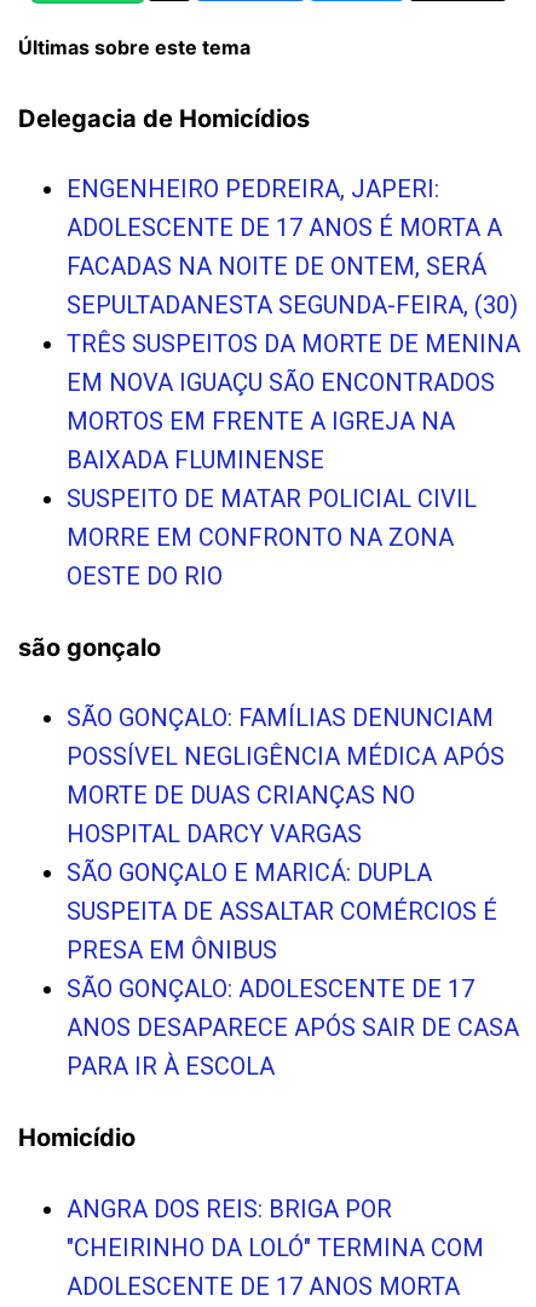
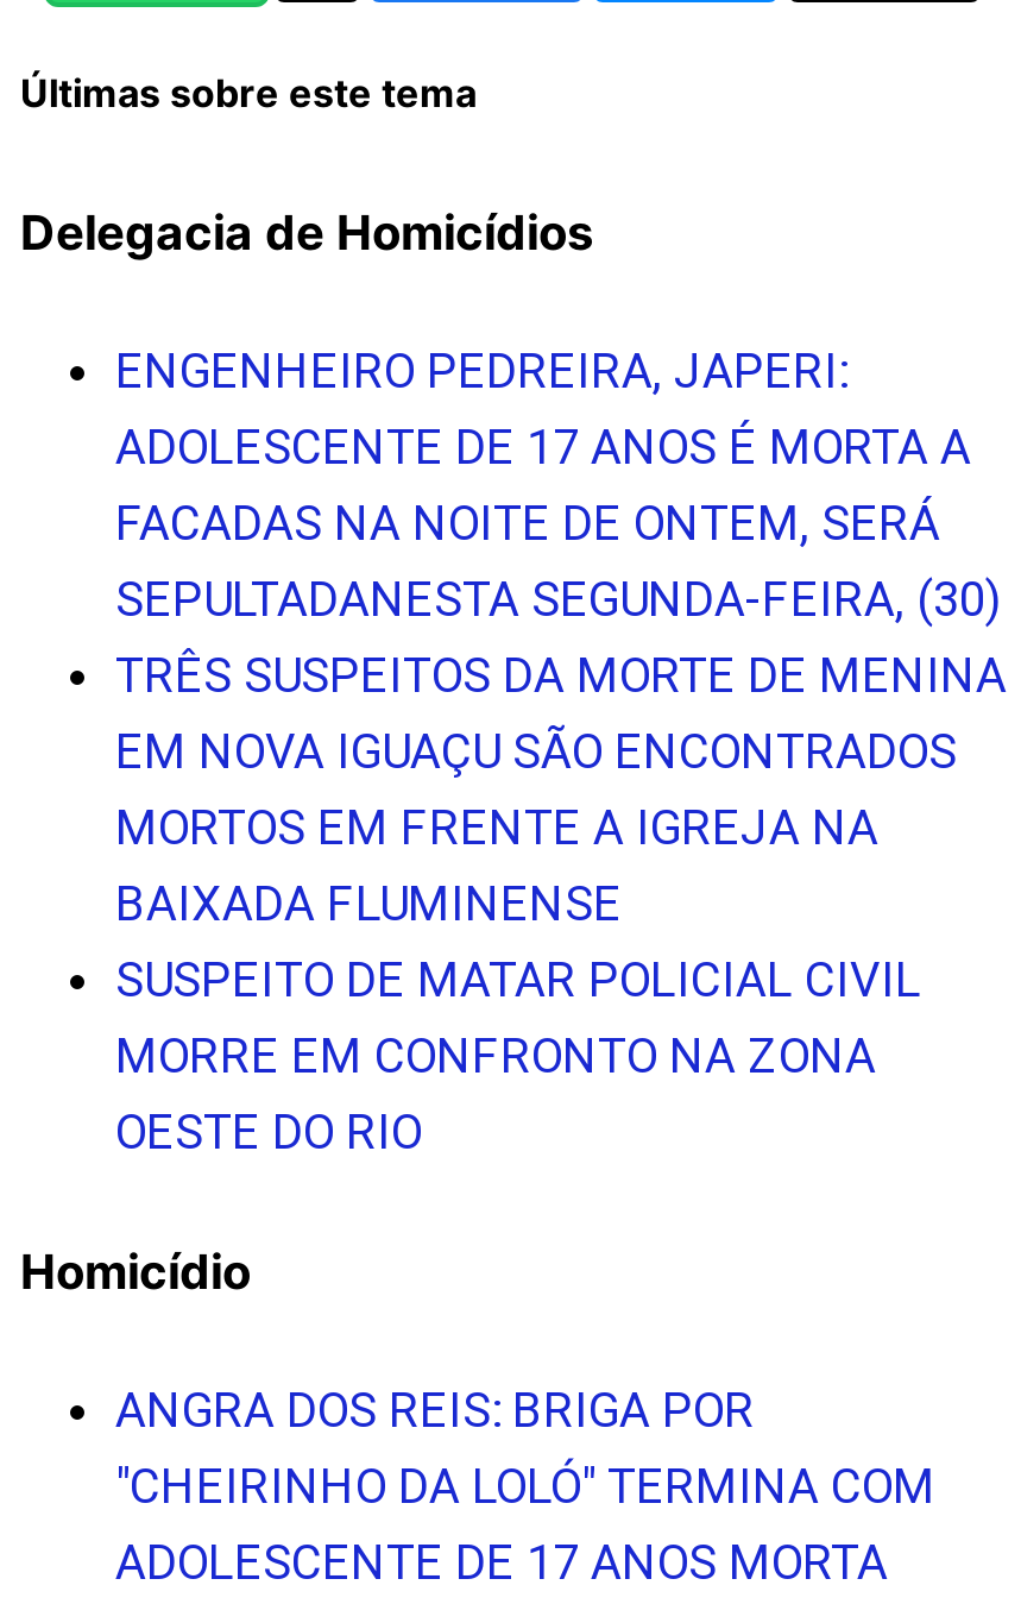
[18,633,519,1081] são gonçalo | SÃO GONÇALO: FAMÍLIAS DENUNCIAM | POSSÍVEL NEGLIGÊNCIA MÉDICA APÓS | MORTE DE DUAS CRIANÇAS NO | HOSPITAL DARCY VARGAS | SÃO GONÇALO E MARICÁ: DUPLA | SUSPEITA DE ASSALTAR COMÉRCIOS É | PRESA EM ÔNIBUS | SÃO GONÇALO: ADOLESCENTE DE 17 | ANOS DESAPARECE APÓS SAIR DE CASA | PARA IR À ESCOLA -> none

